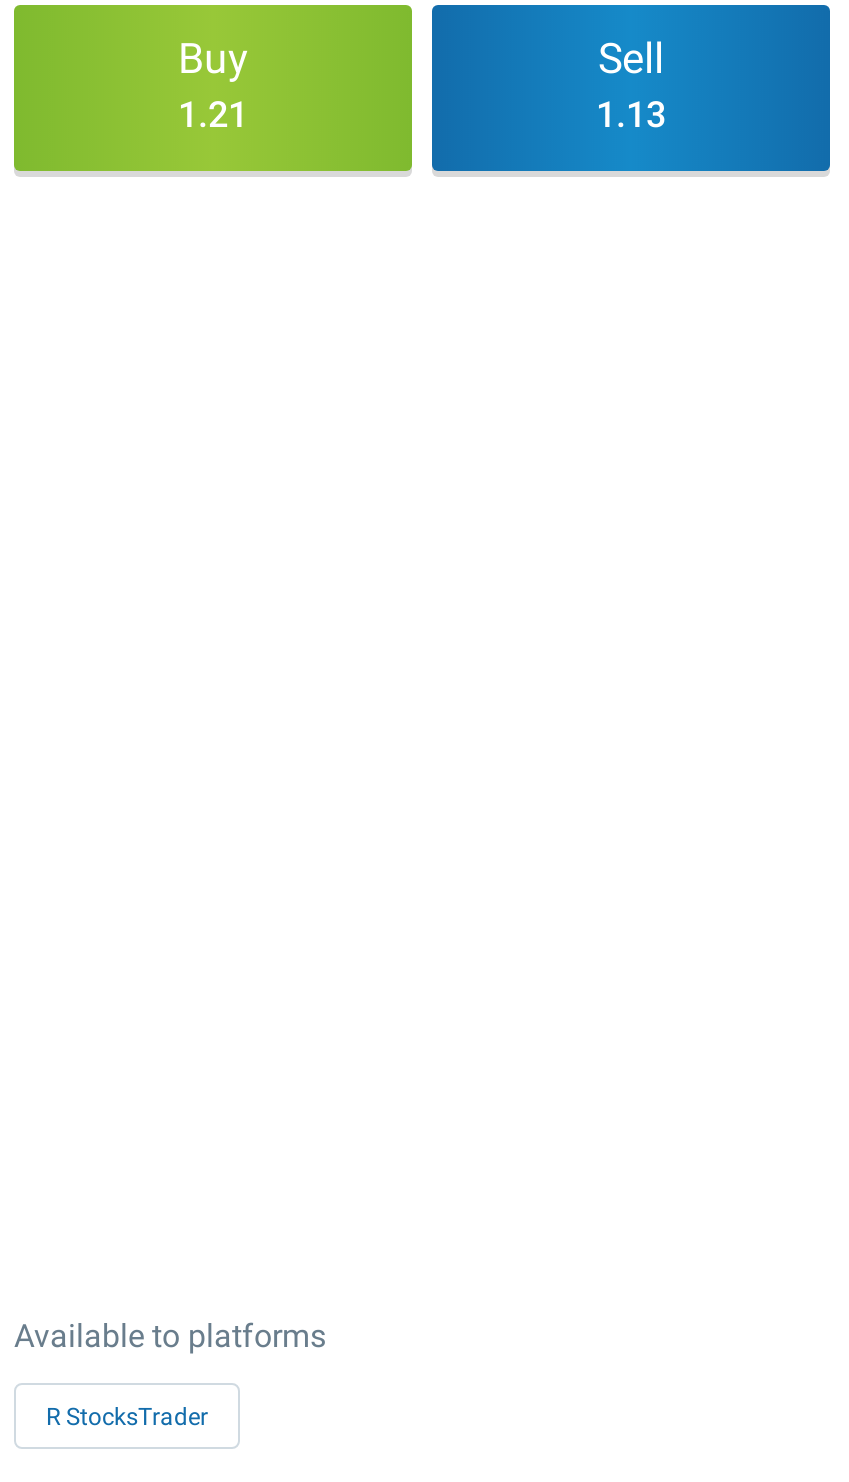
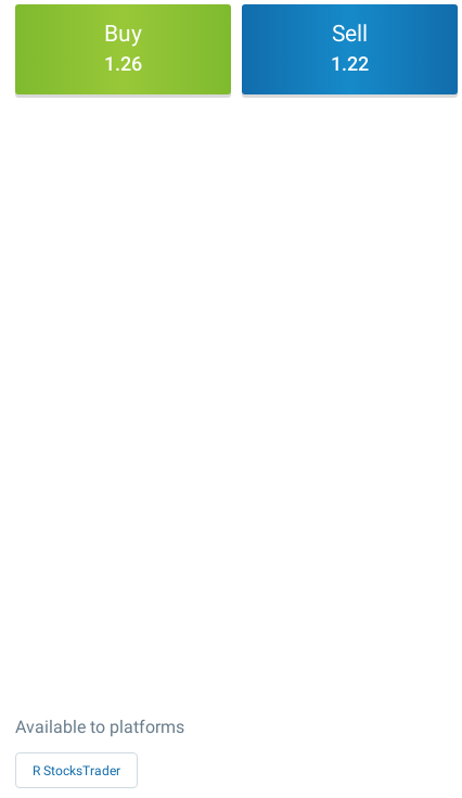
[178,93,248,135] 1.21 -> [104,52,142,75] 1.26
[596,93,666,135] 1.13 -> [331,52,369,75] 1.22

